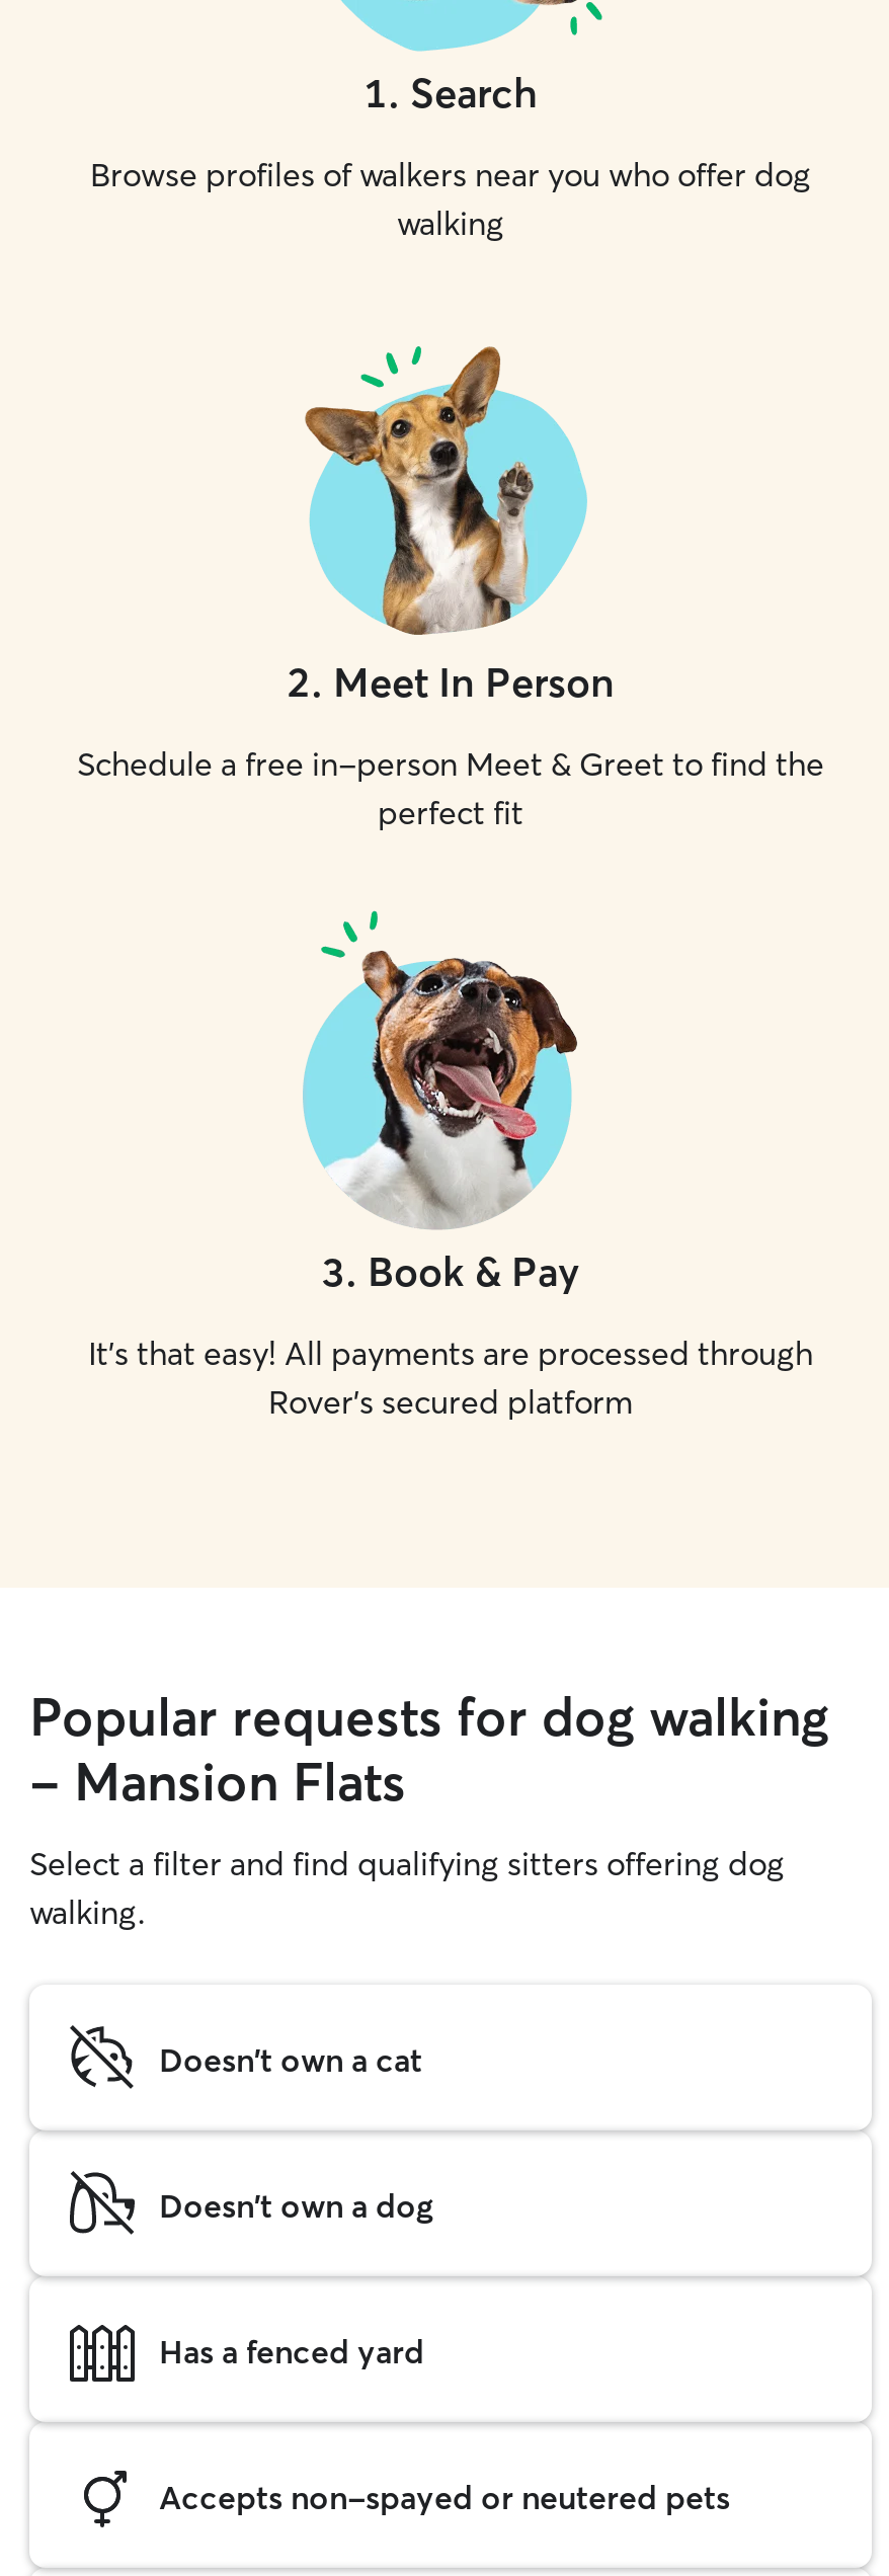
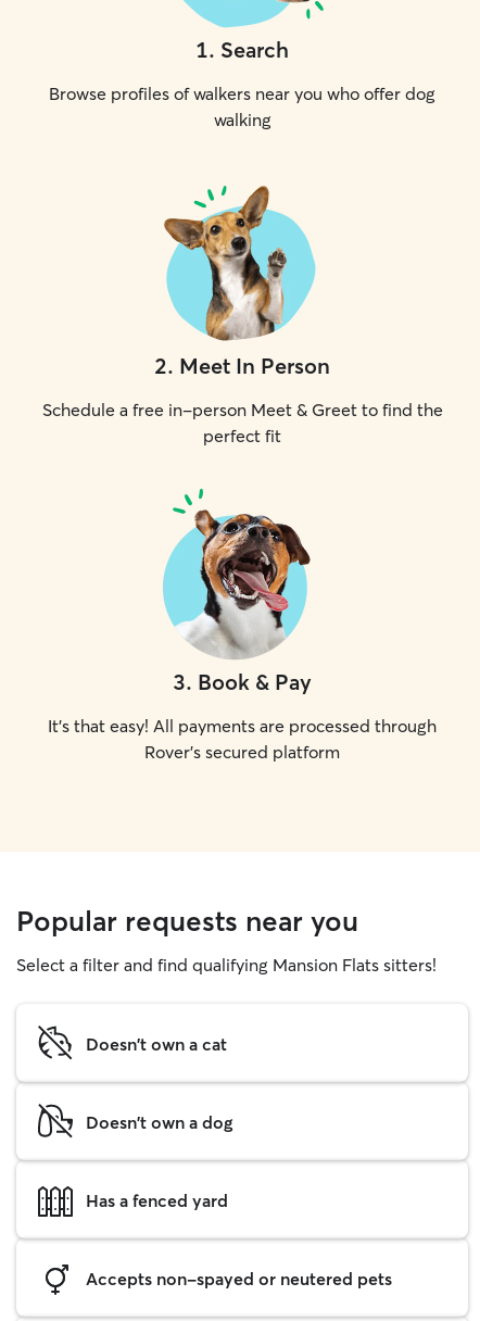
[29,1685,829,1932] Popular requests for dog walking | - Mansion Flats | Select a filter and find qualifying sitters offering dog | walking. -> [16,904,437,976] Popular requests near you | Select a filter and find qualifying Mansion Flats sitters!

